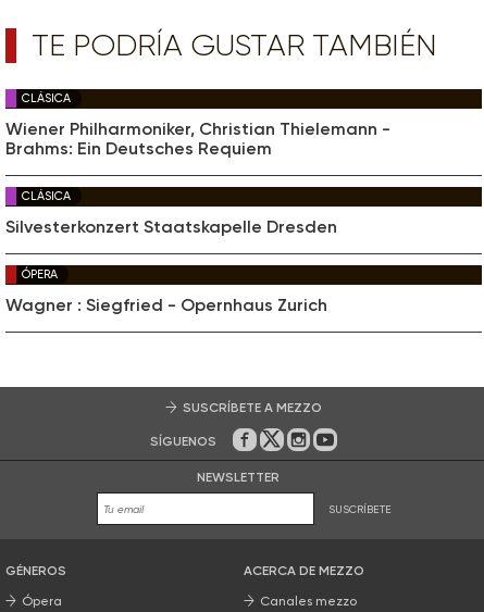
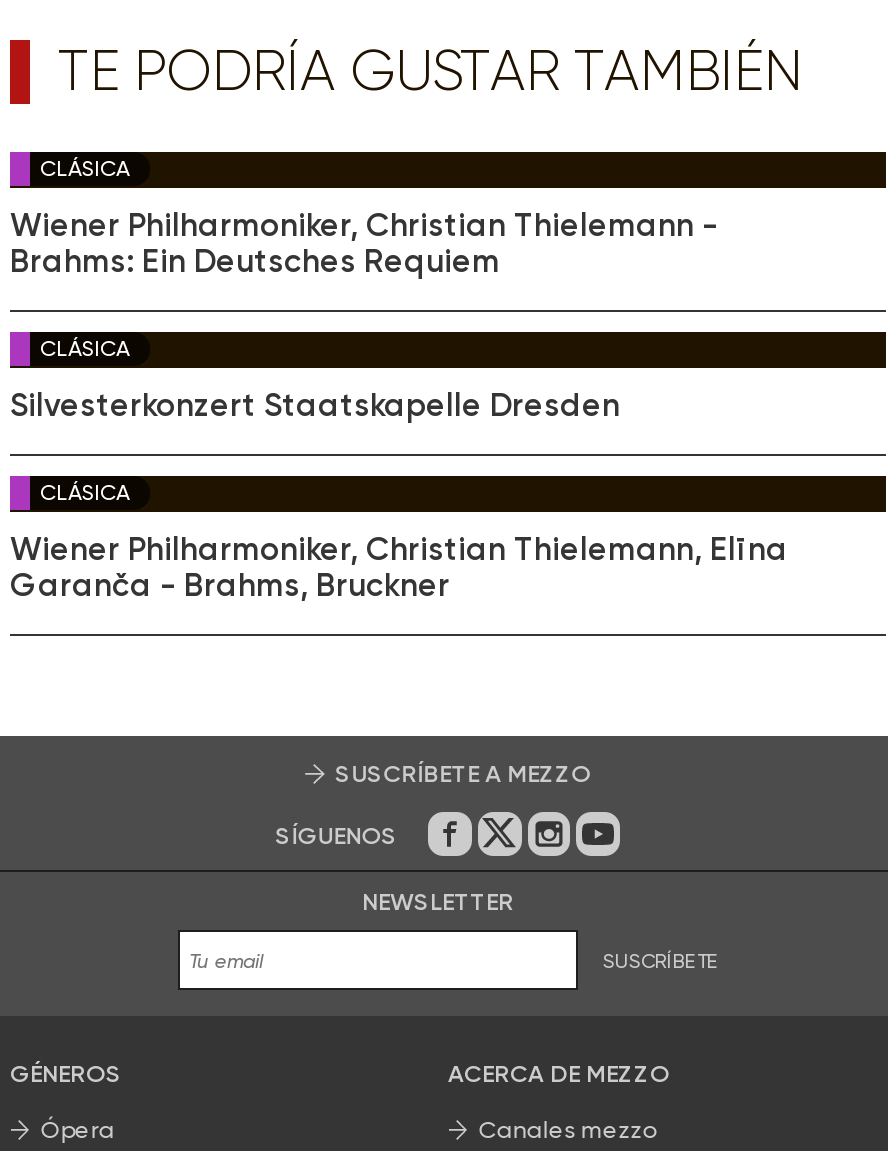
[22,267,58,281] ÓPERA -> [40,480,130,506] CLÁSICA
[5,294,327,315] Wagner : Siegfried - Opernhaus Zurich -> [10,530,788,604] Wiener Philharmoniker, Christian Thielemann, Elīna | Garanča - Brahms, Bruckner

